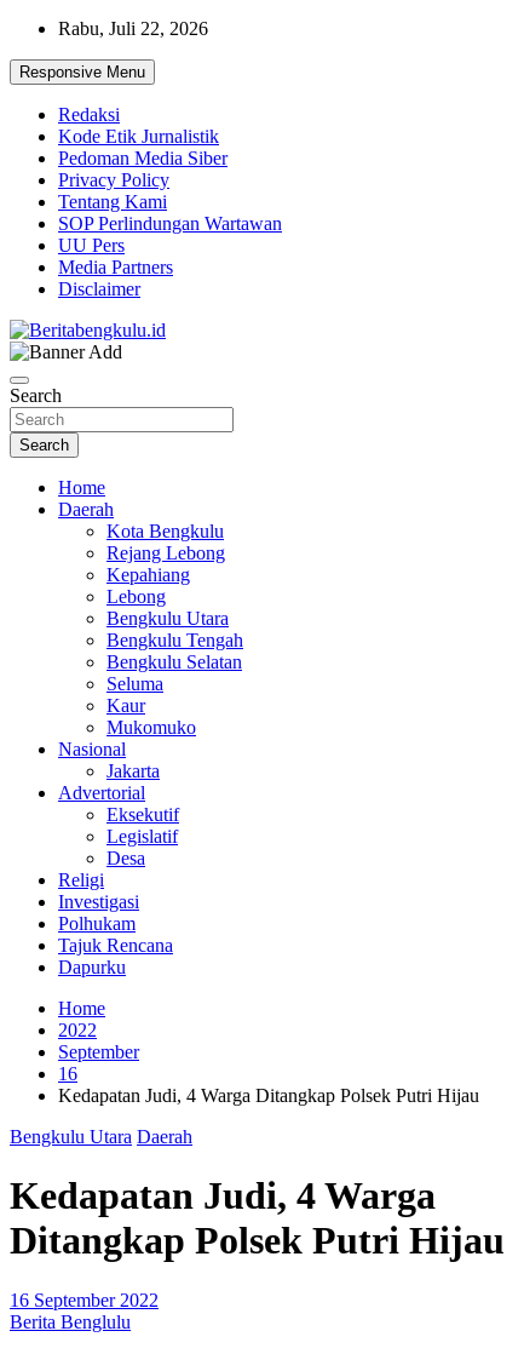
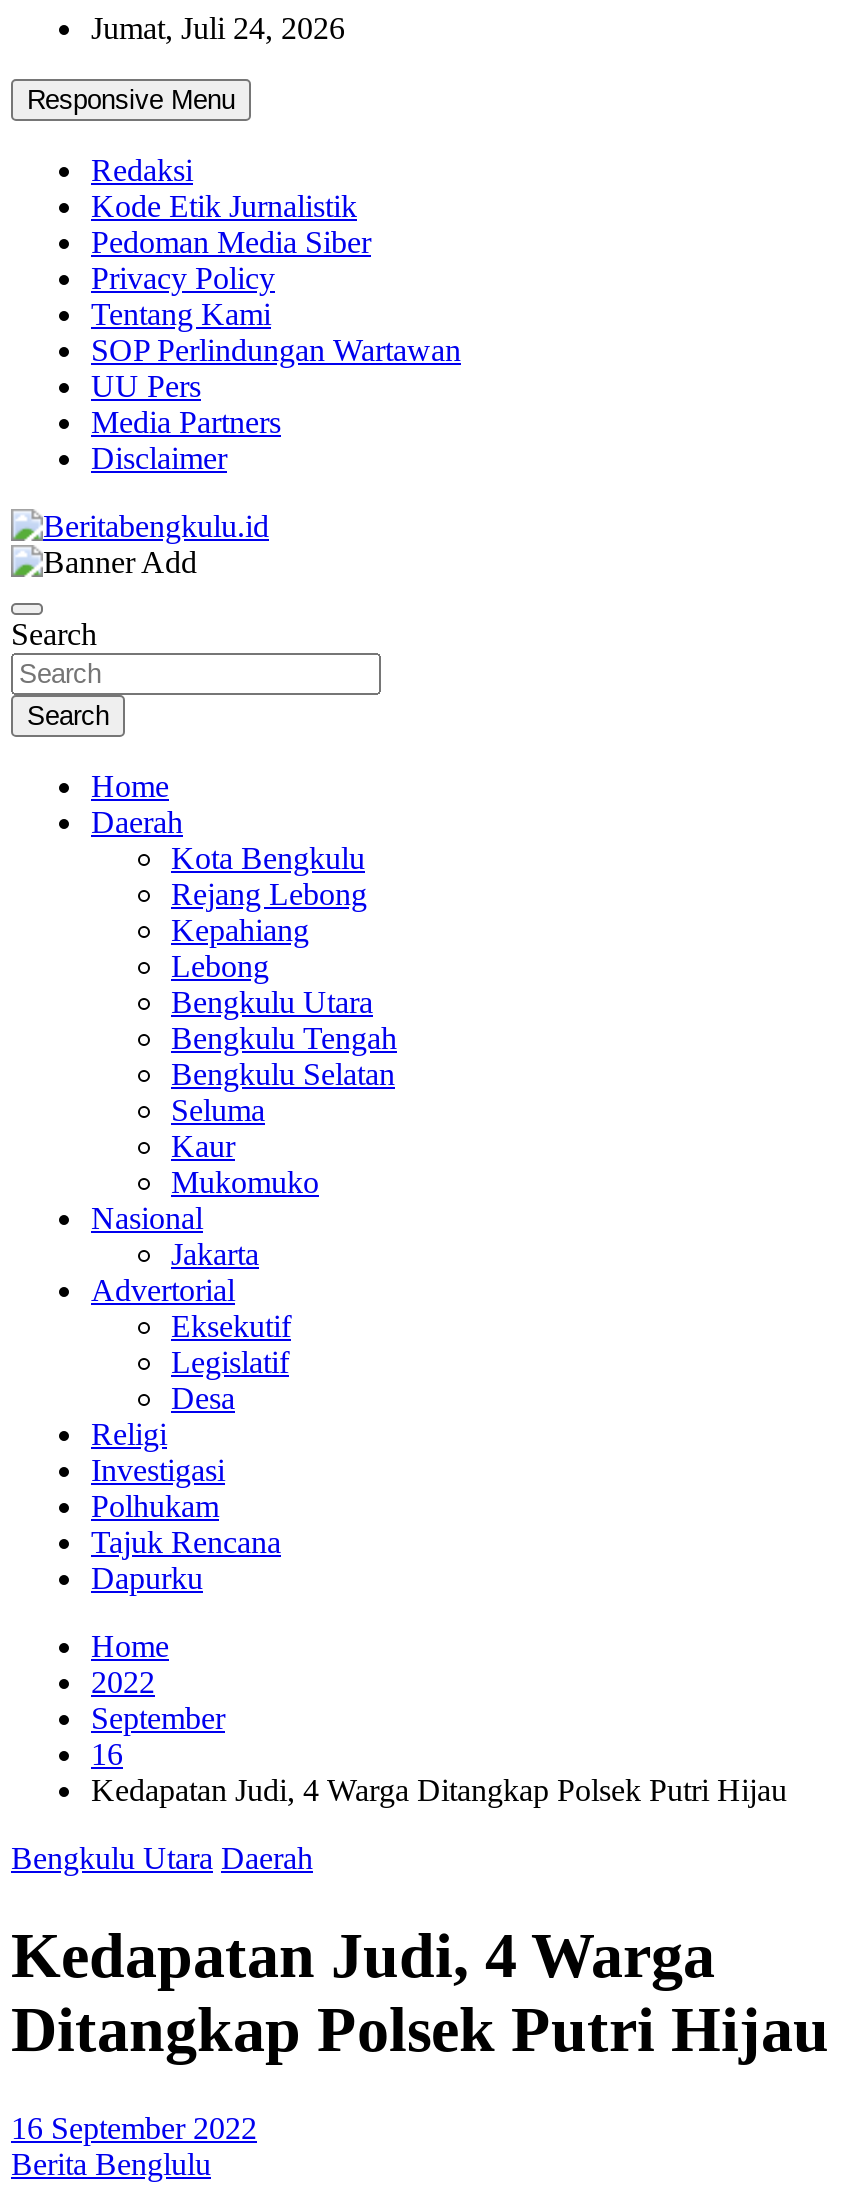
[58,18,208,39] Rabu, Juli 22, 2026 -> [91,11,345,45] Jumat, Juli 24, 2026

